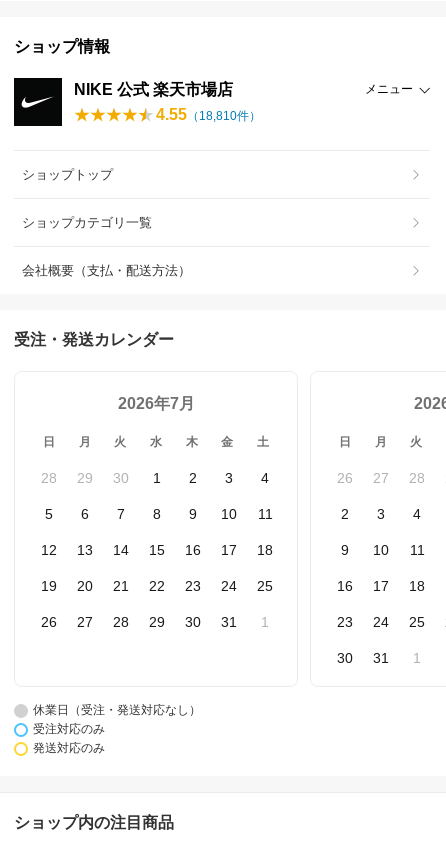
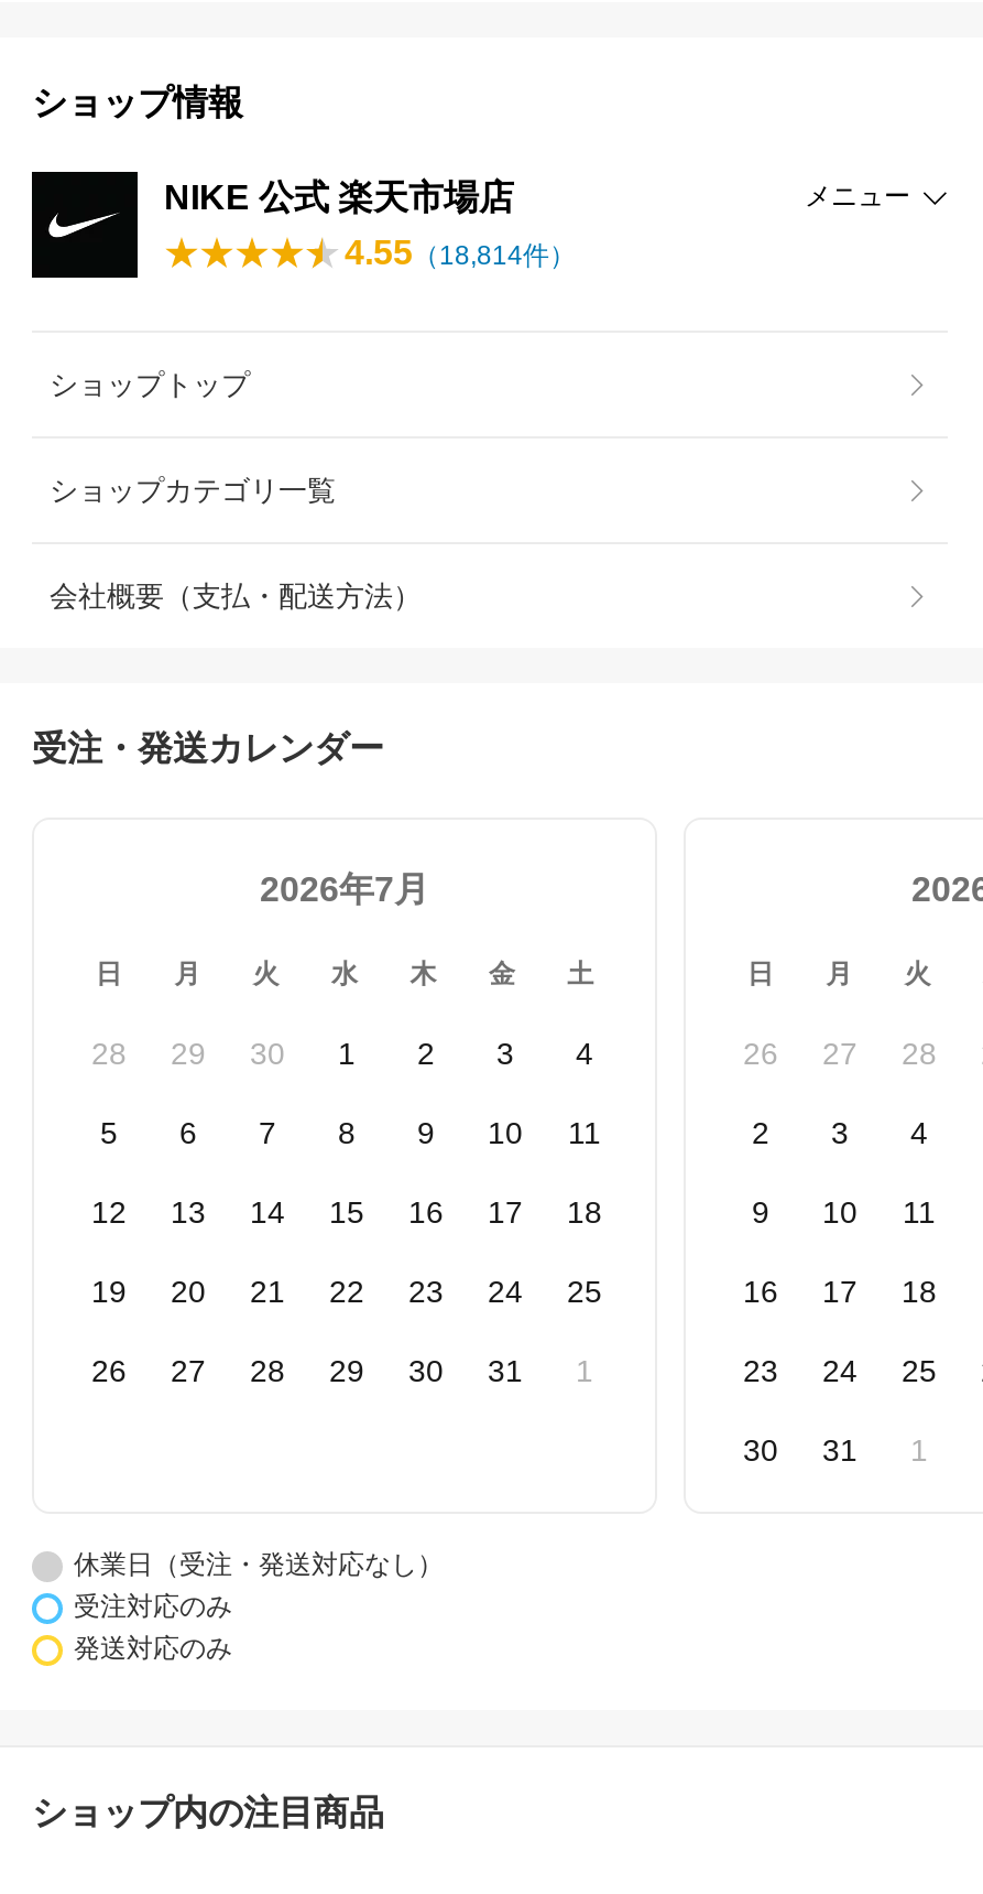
[156,106,261,123] 4.55（18,810件） -> [345,234,576,271] 4.55（18,814件）

